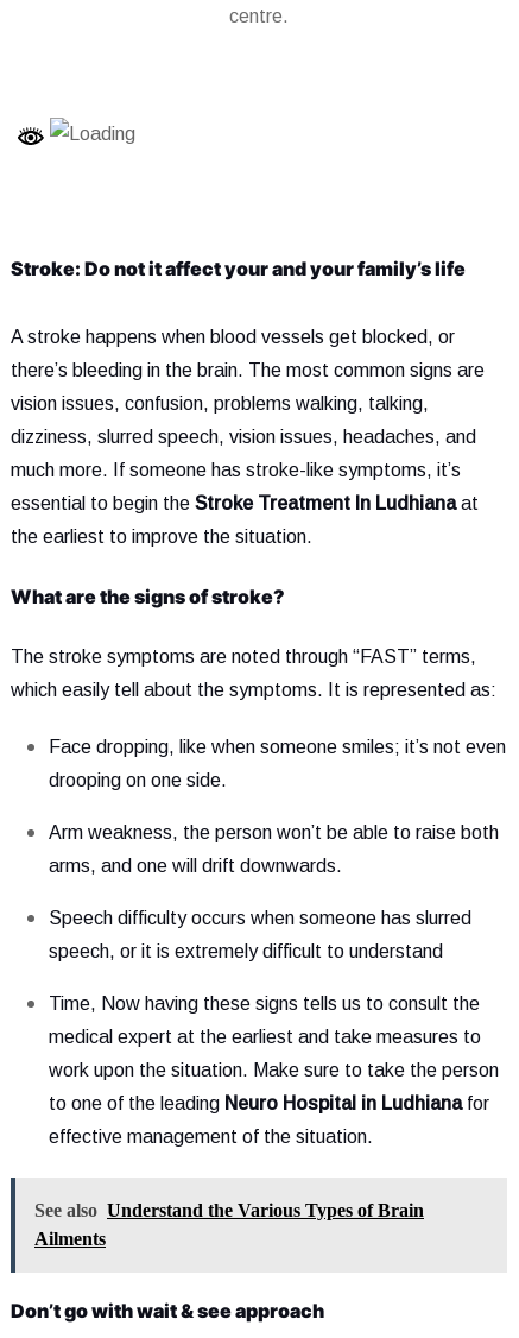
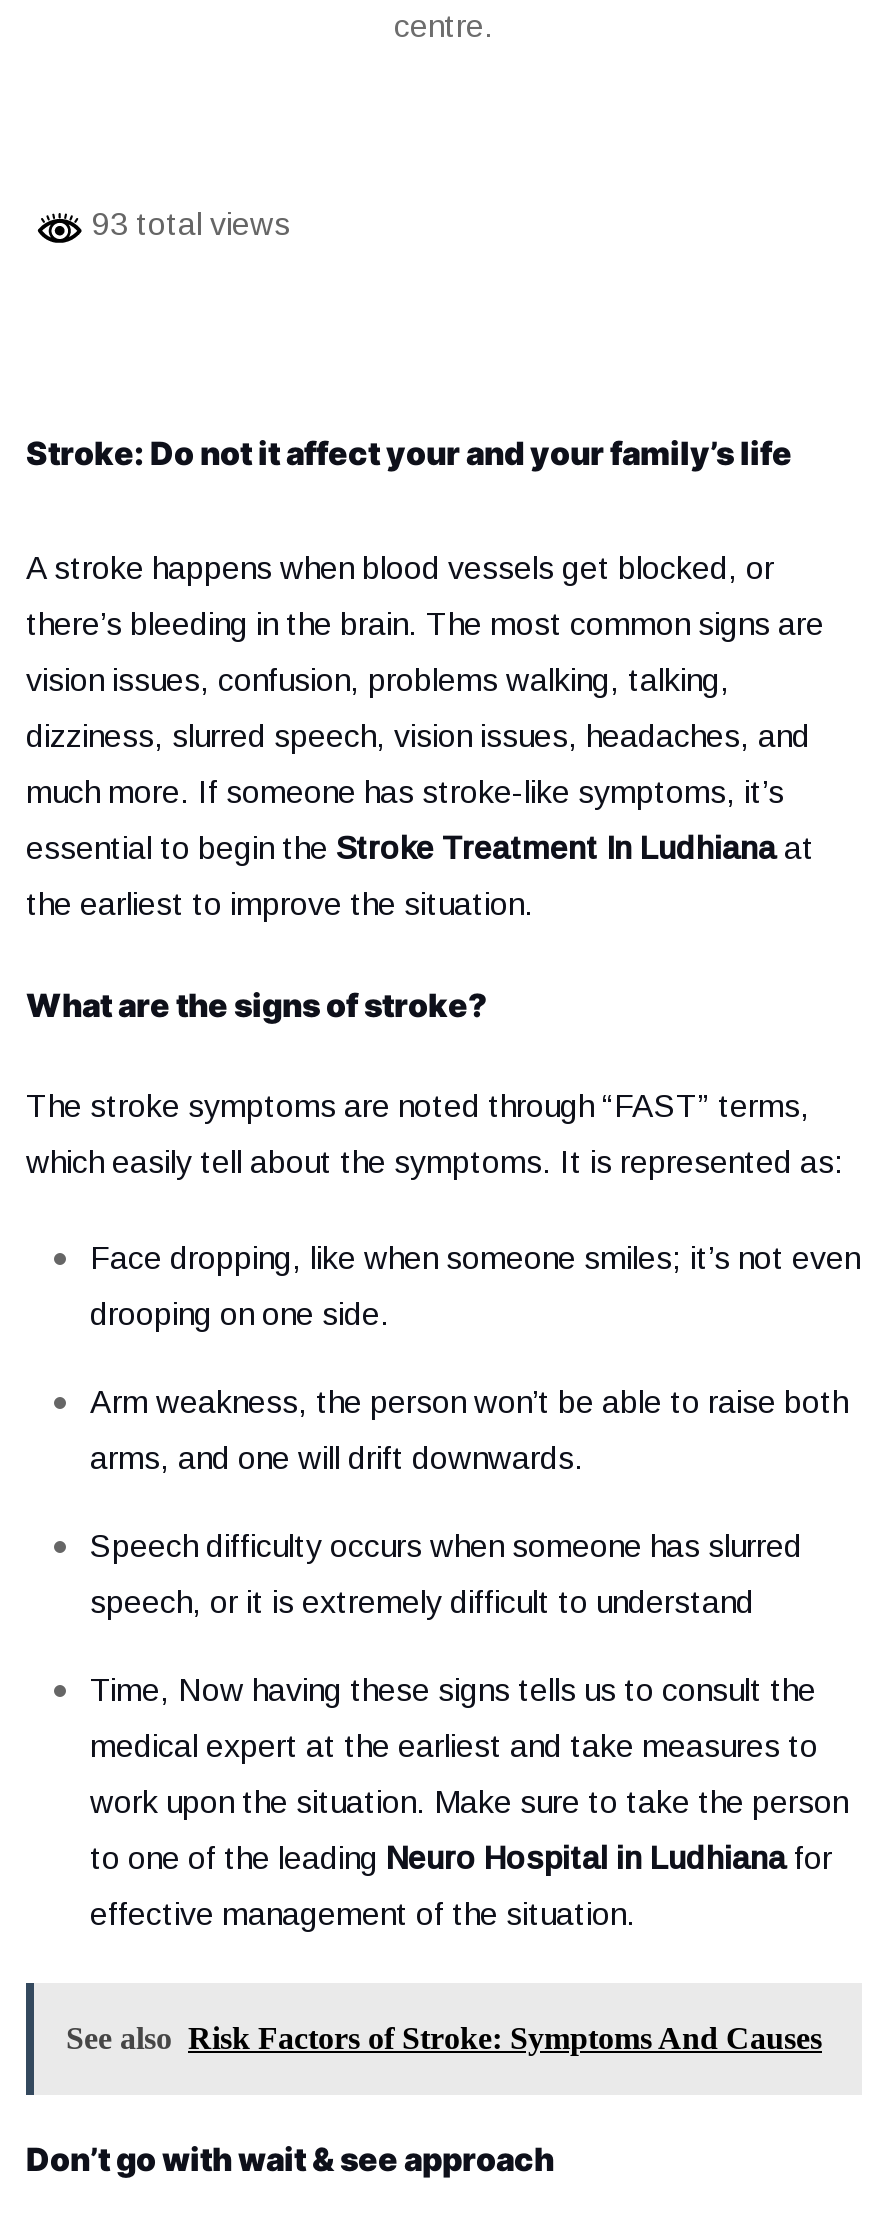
none -> [84,207,290,241] 93 total views
[34,1201,424,1249] See also Understand the Various Types of Brain | Ailments -> [66,2021,822,2055] See also Risk Factors of Stroke: Symptoms And Causes

